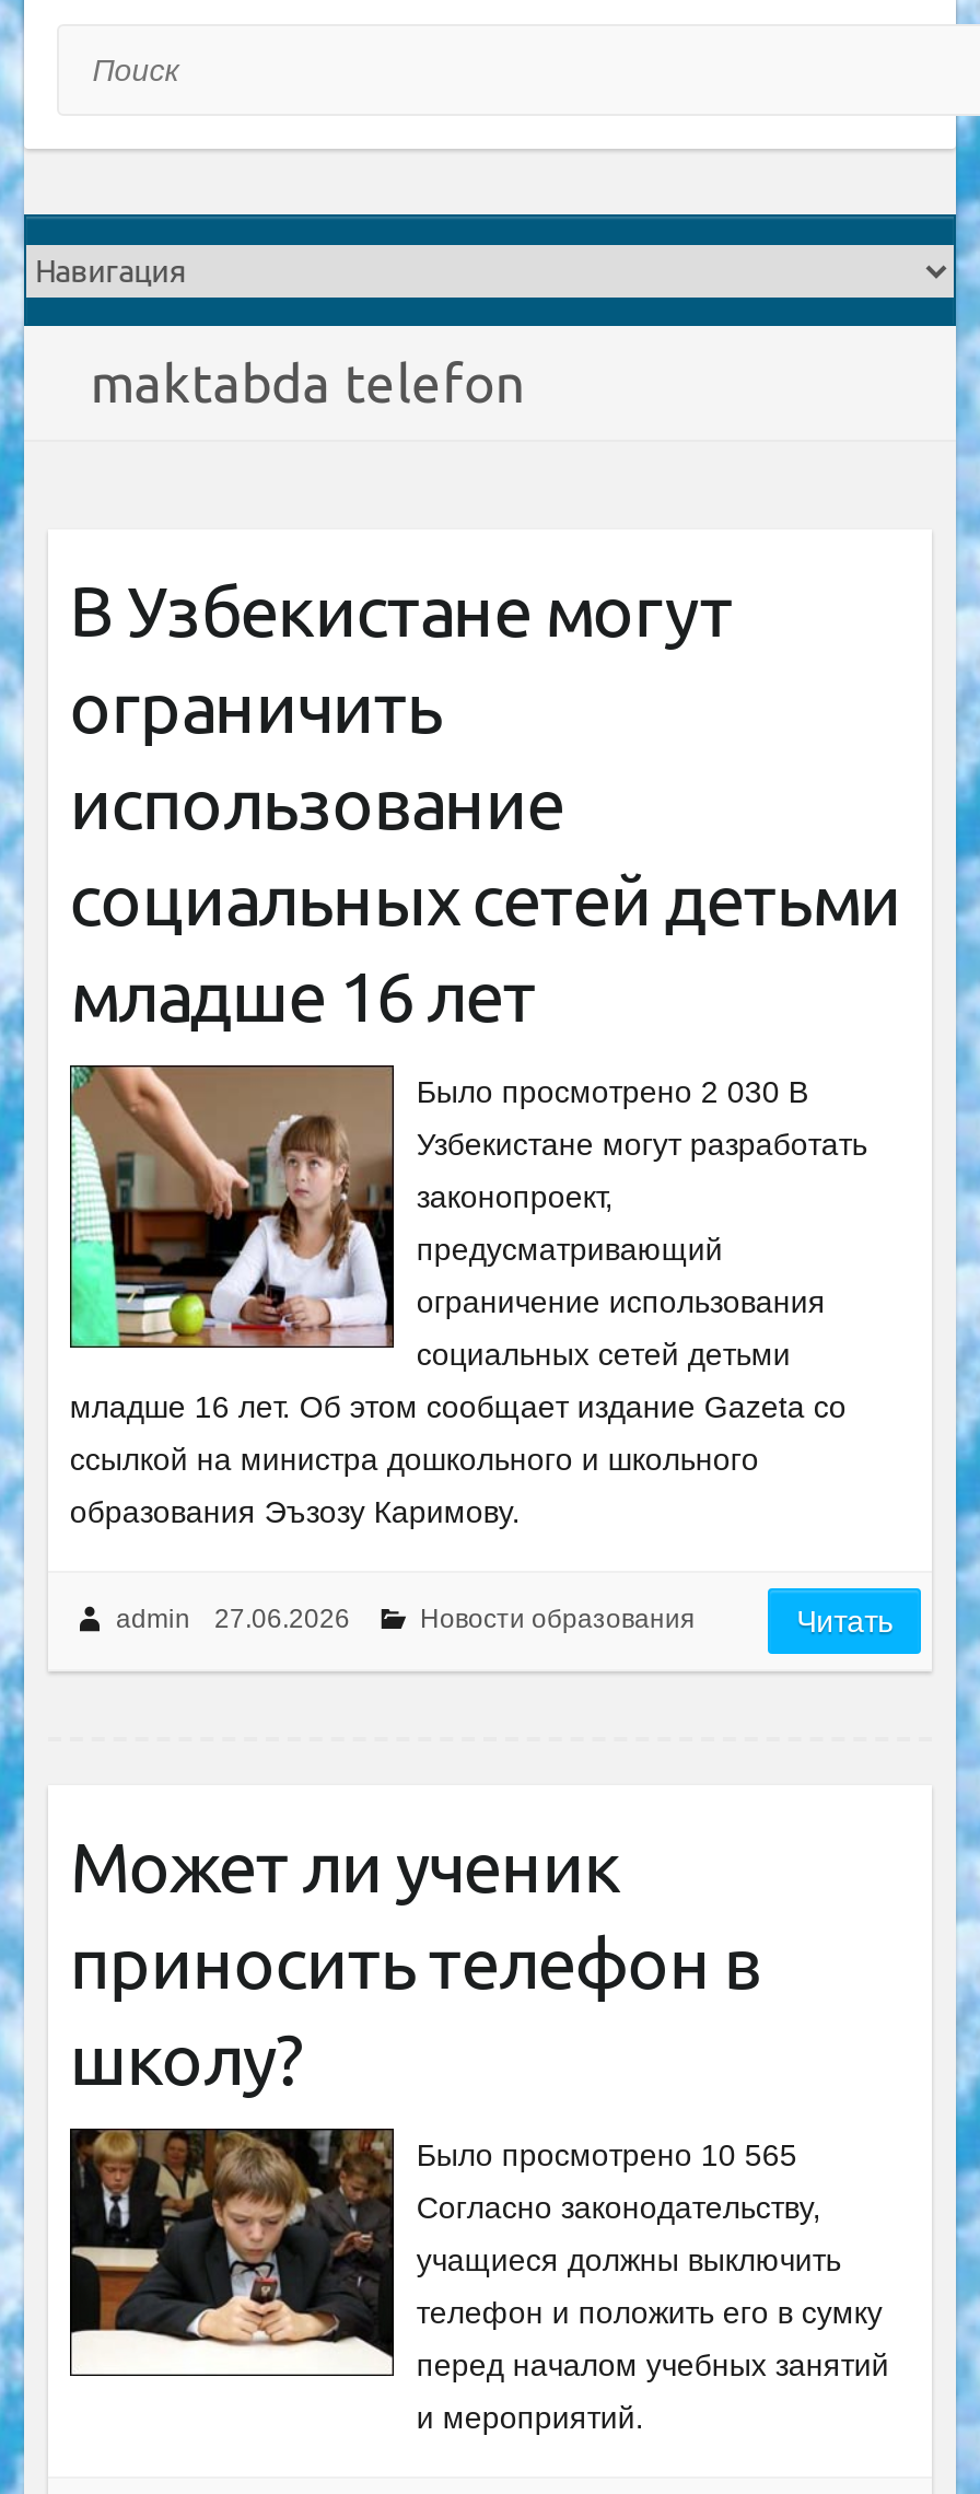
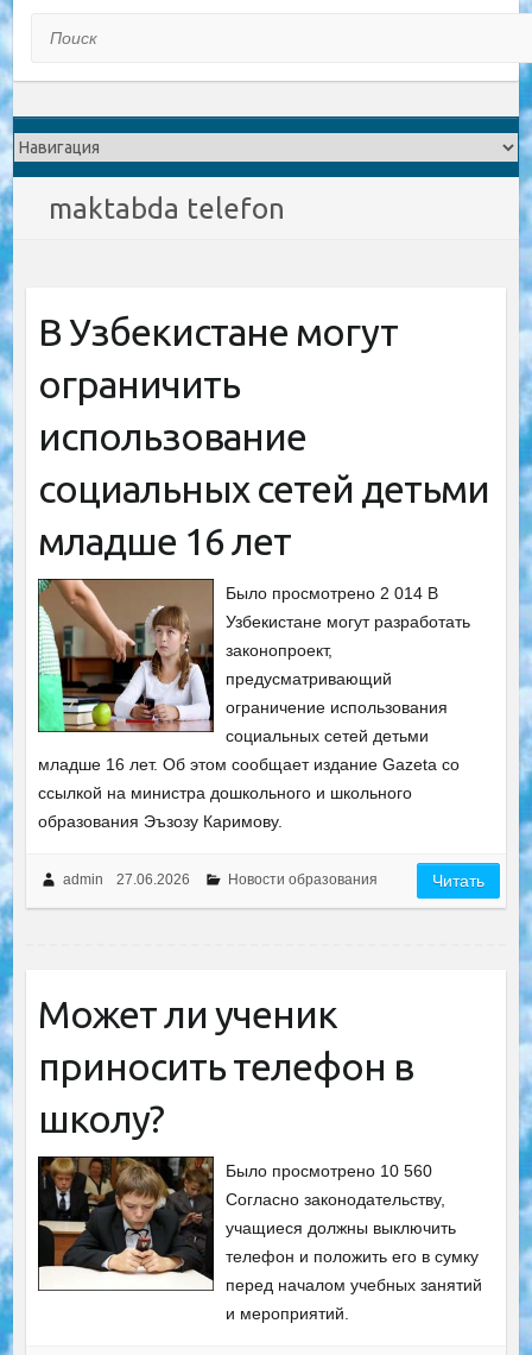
[416,1074,808,1109] Было просмотрено 2 030 В -> [226,584,439,603] Было просмотрено 2 014 В
[416,2137,797,2172] Было просмотрено 10 565 -> [226,1161,433,1180] Было просмотрено 10 560

